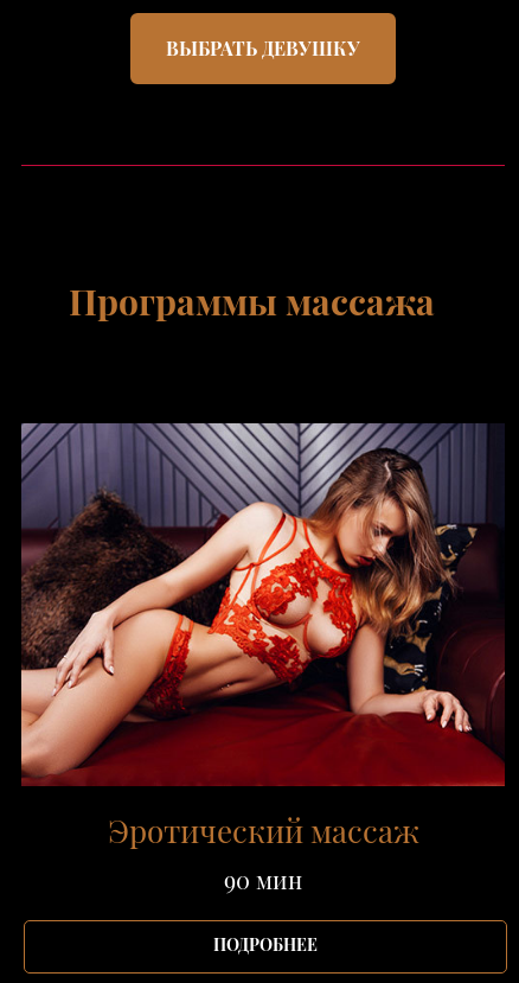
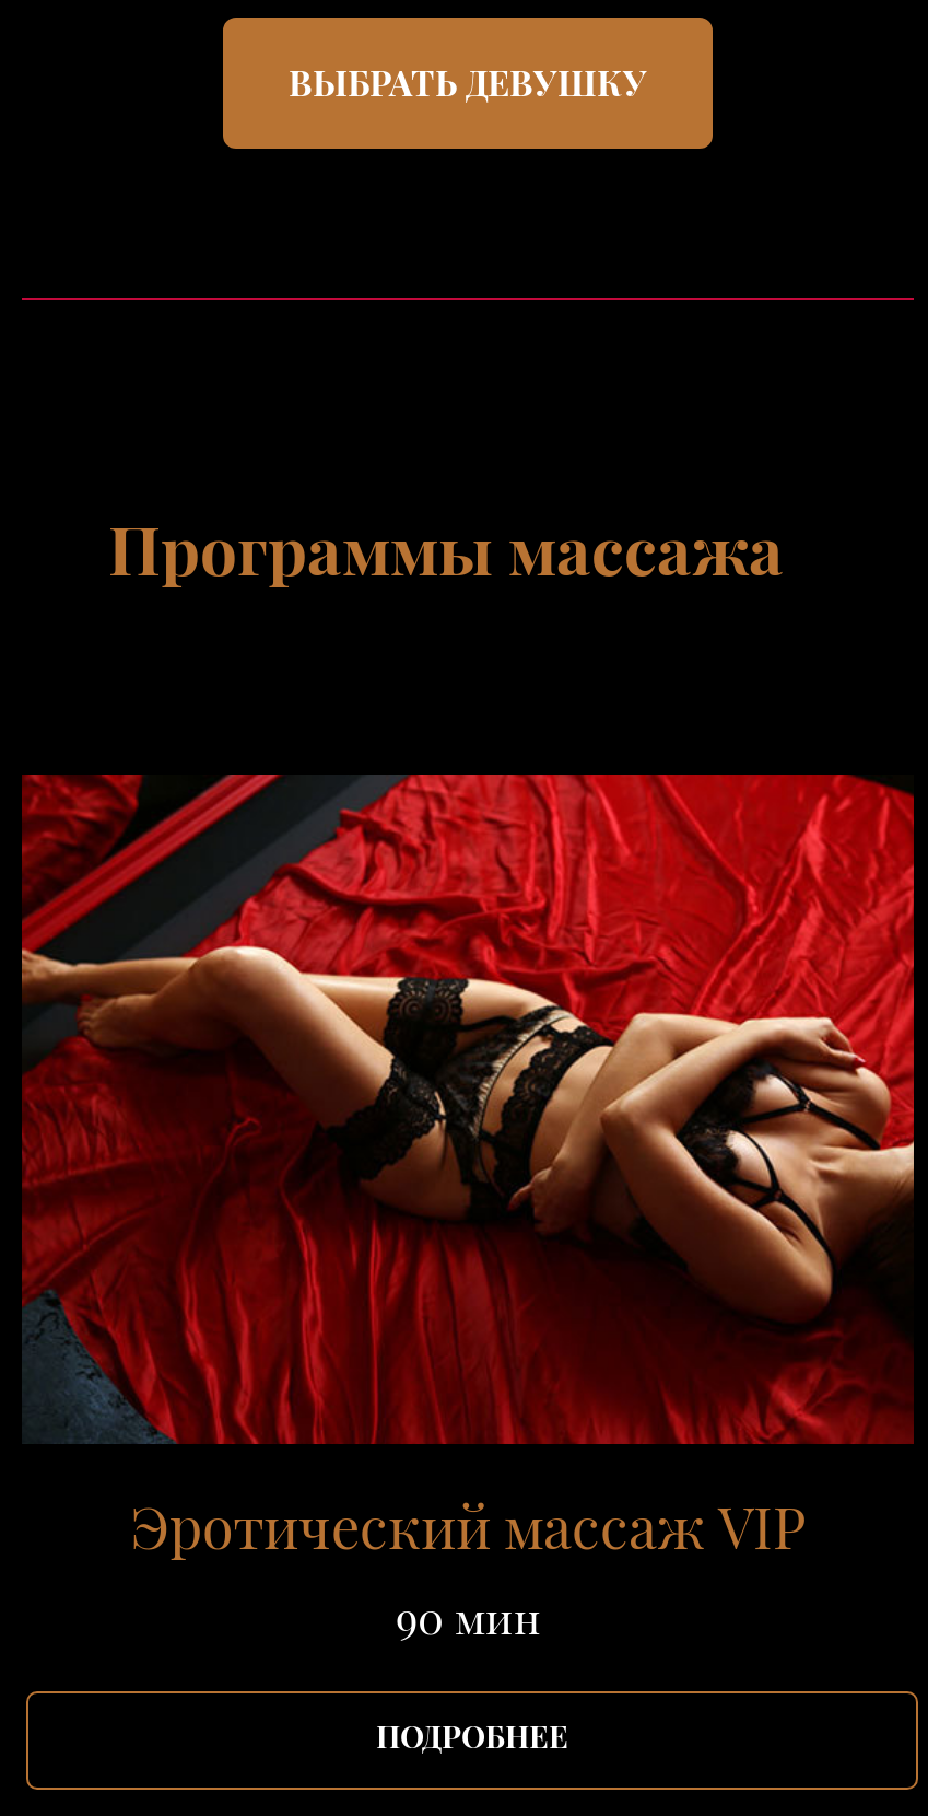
[20,422,506,851] [image] | Эротический массаж -> [20,772,916,1564] [image] | Эротический массаж VIP

